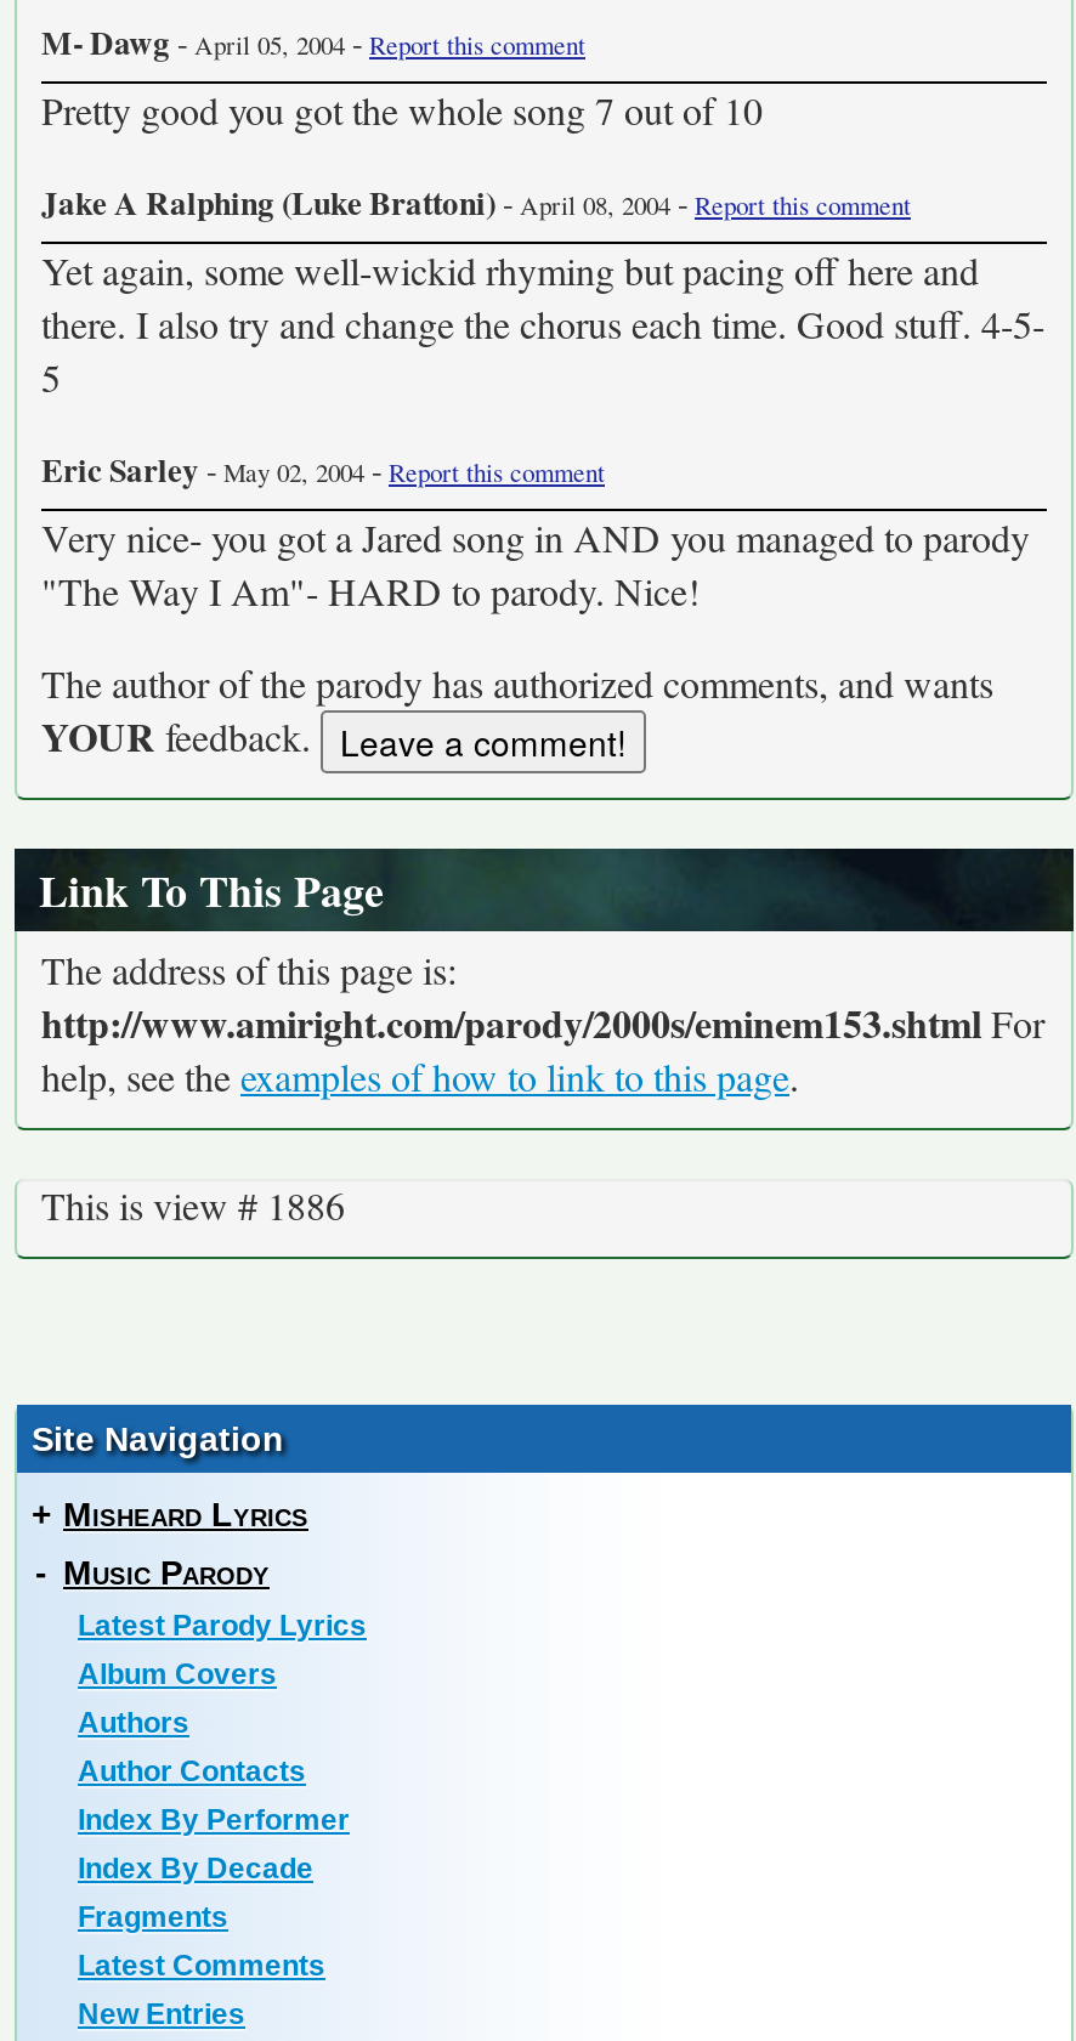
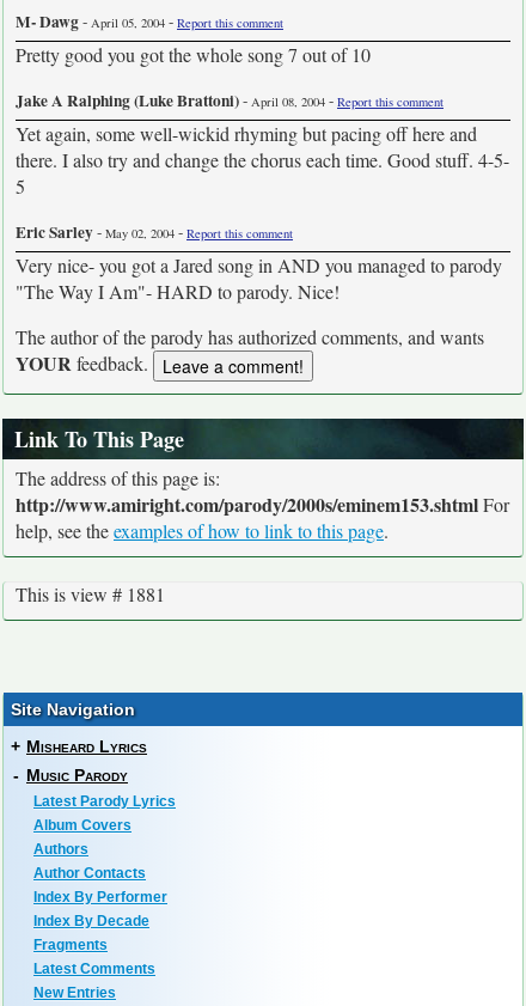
[41,1180,345,1231] This is view # 1886 -> [16,582,165,607] This is view # 1881

